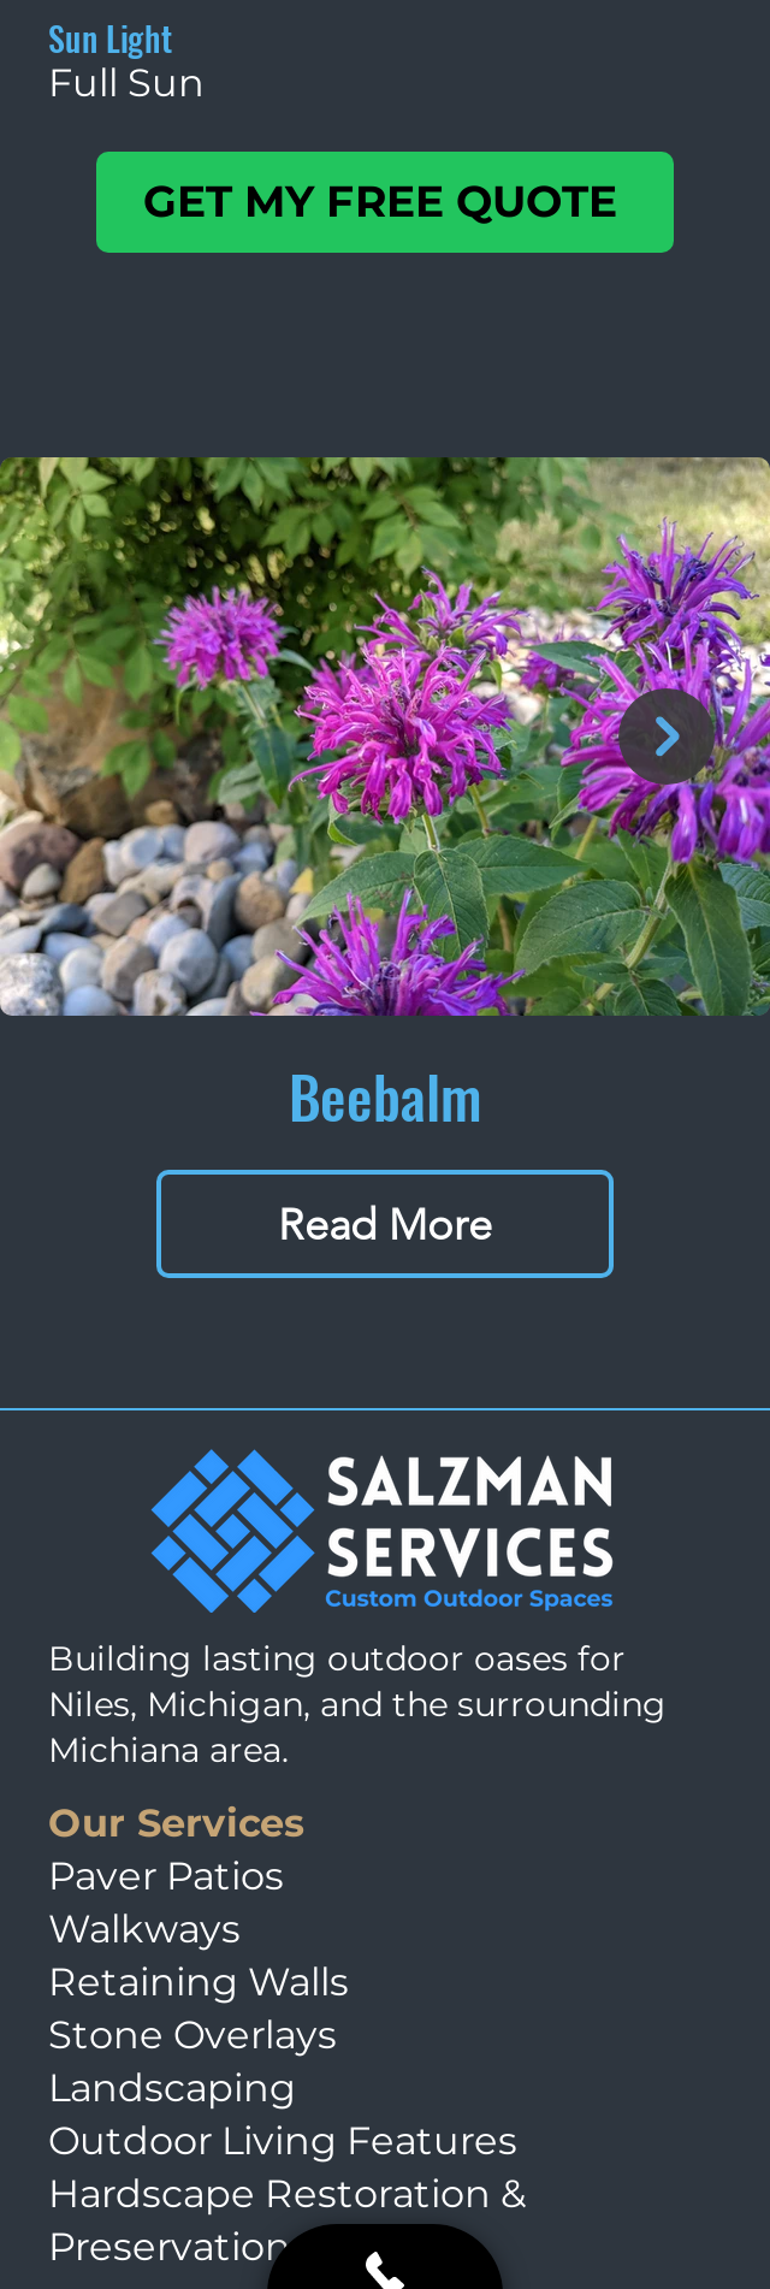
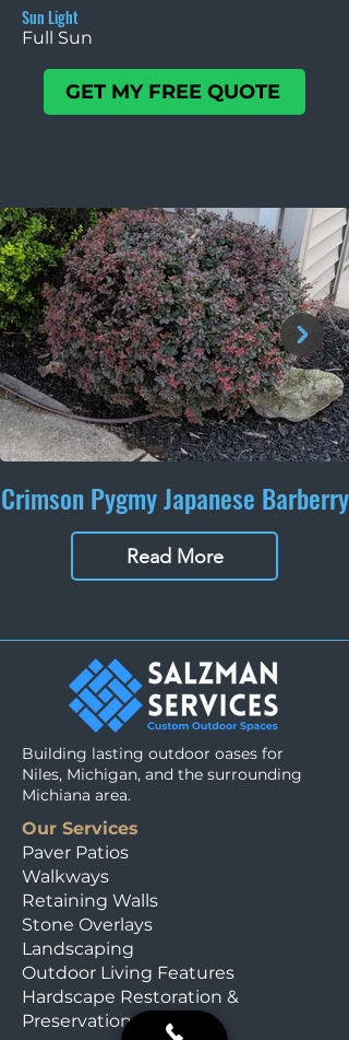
[7,455,763,1138] [image] | Beebalm -> [1,207,348,517] [image] | Crimson Pygmy Japanese Barberry

